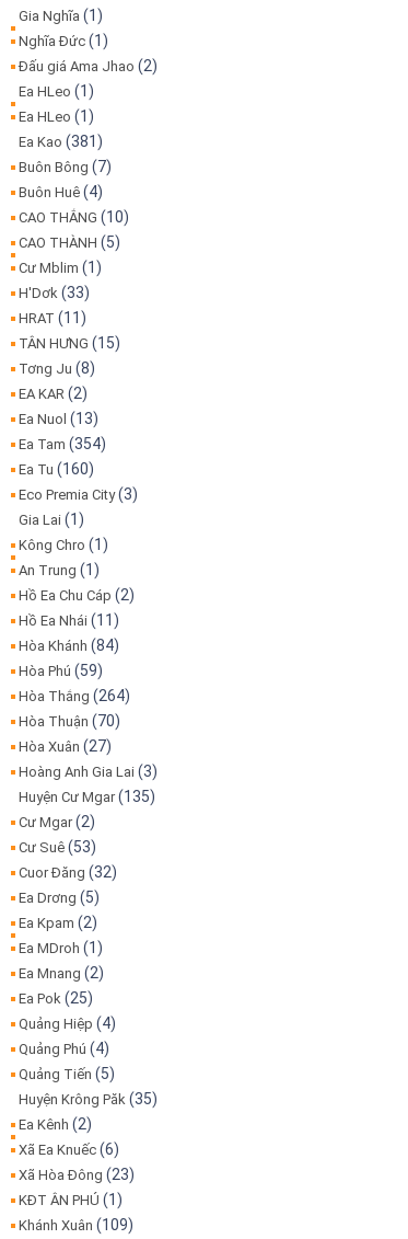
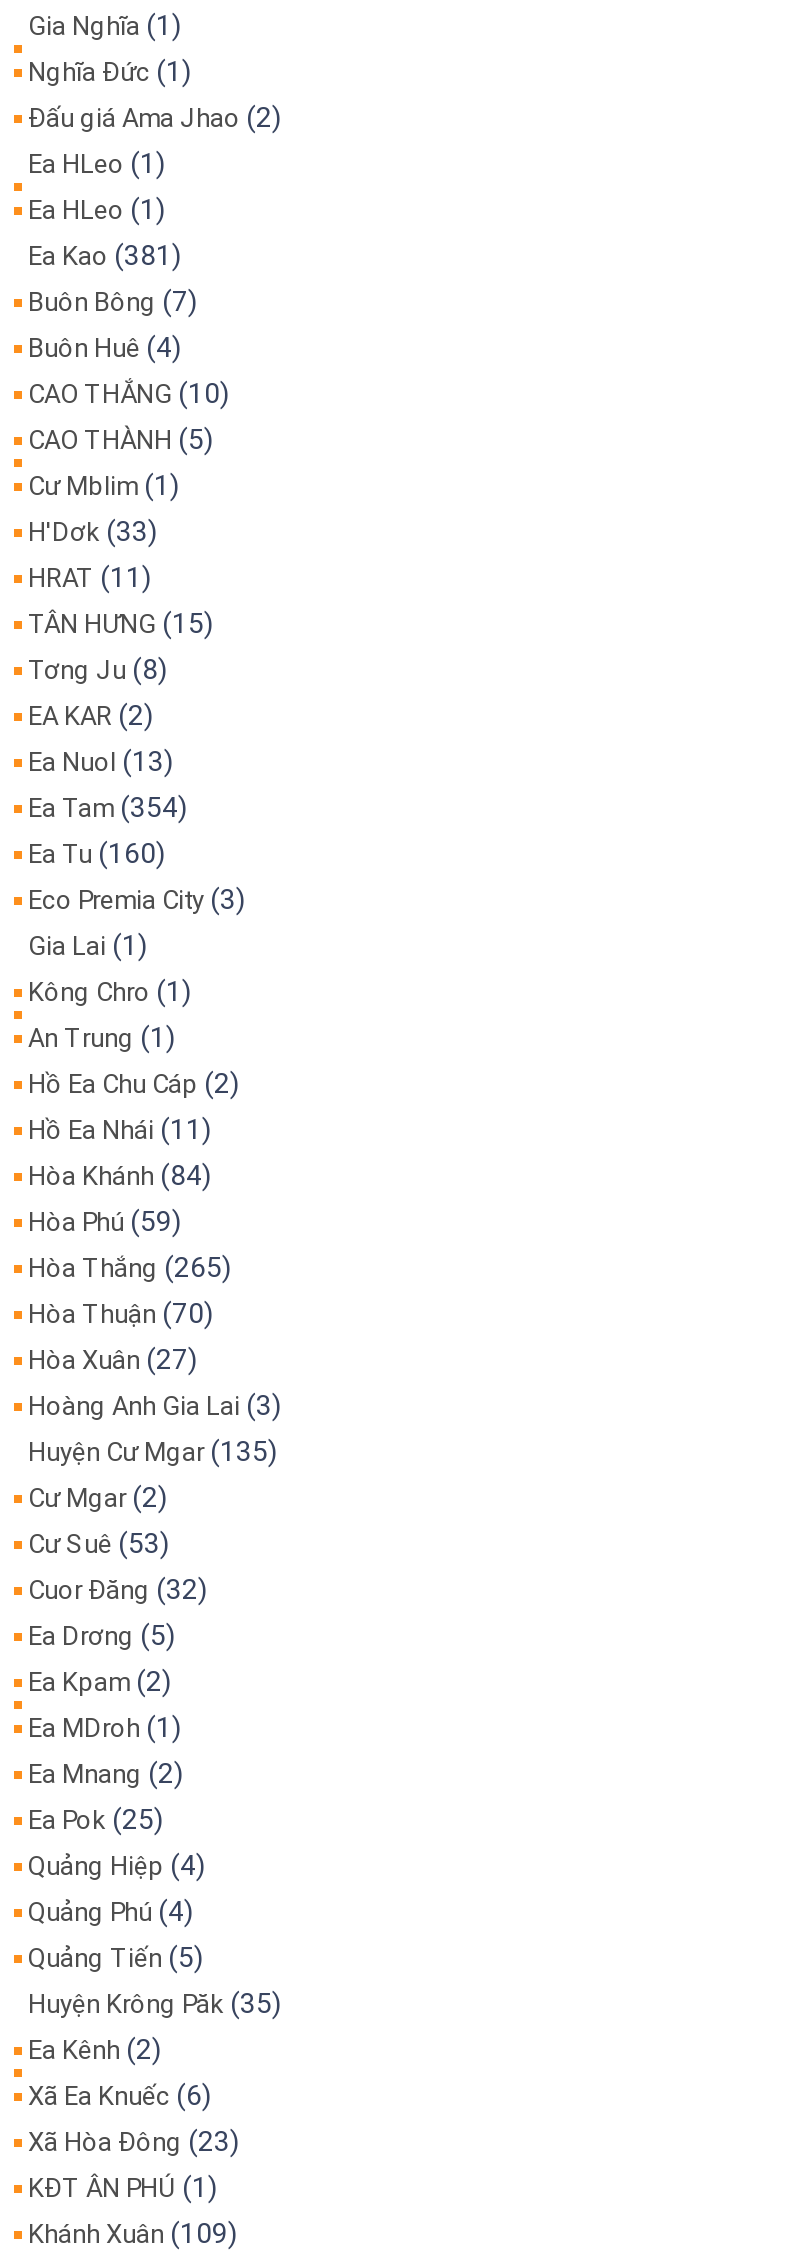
[19,687,130,704] Hòa Thắng (264) -> [28,1251,232,1283] Hòa Thắng (265)

